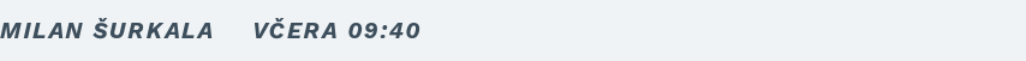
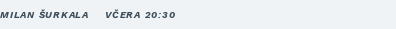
[0,17,421,43] MILAN ŠURKALA VČERA 09:40 -> [0,9,175,20] MILAN ŠURKALA VČERA 20:30

